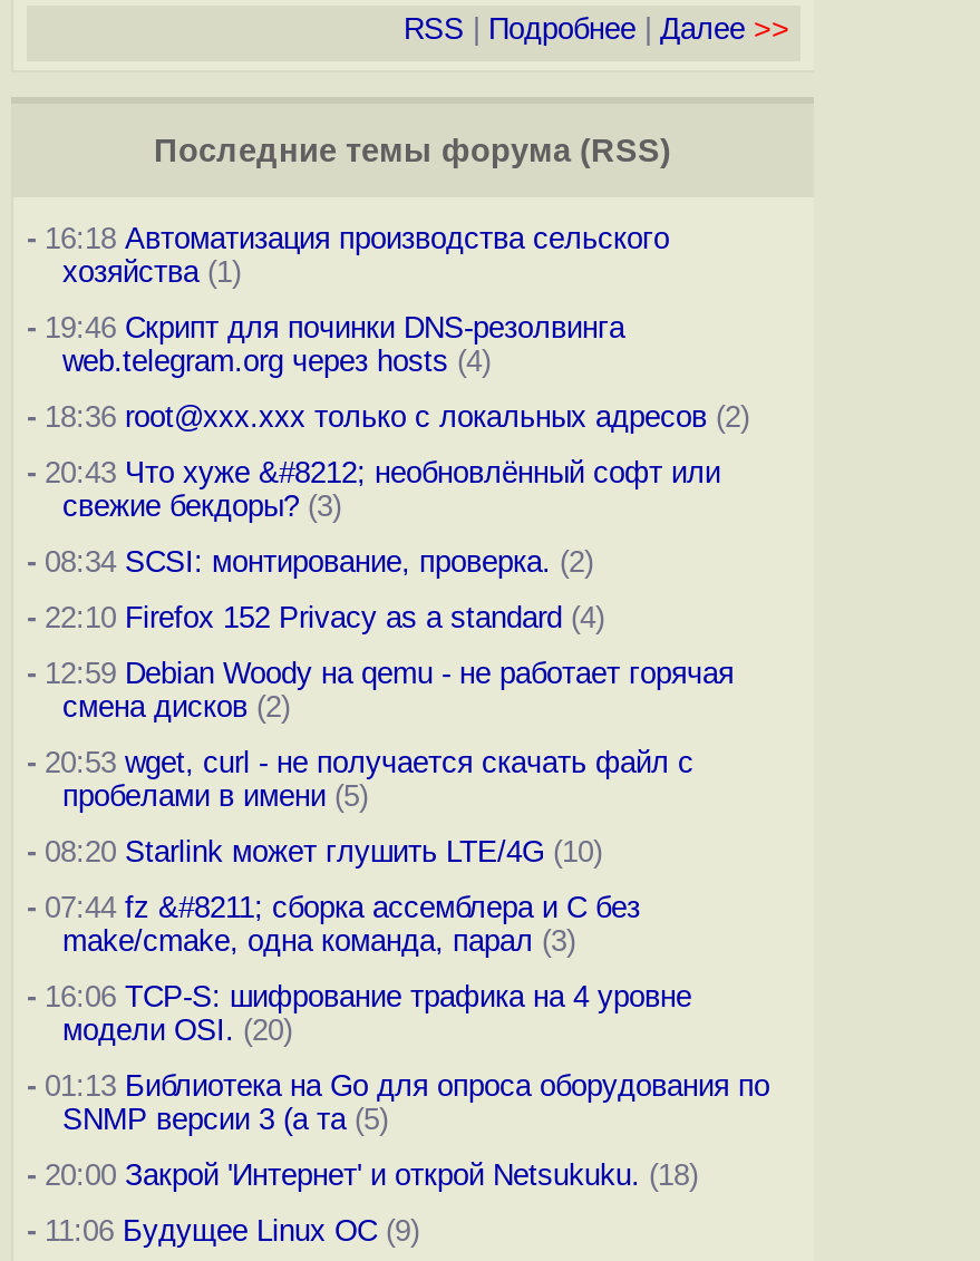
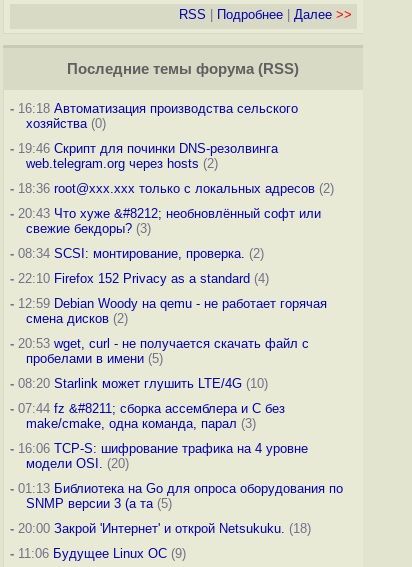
[62,255,241,289] хозяйства (1) -> [26,116,106,131] хозяйства (0)
[62,345,491,378] web.telegram.org через hosts (4) -> [26,156,218,171] web.telegram.org через hosts (2)

